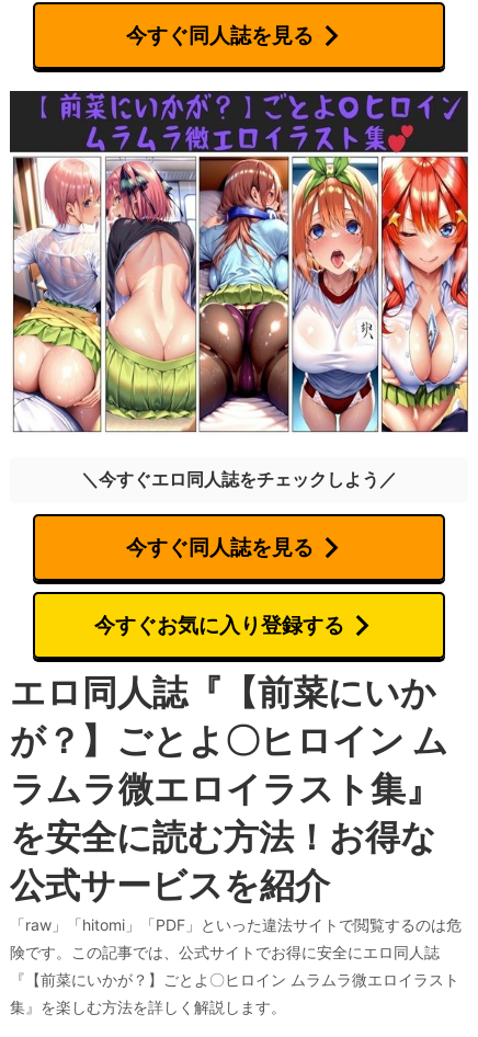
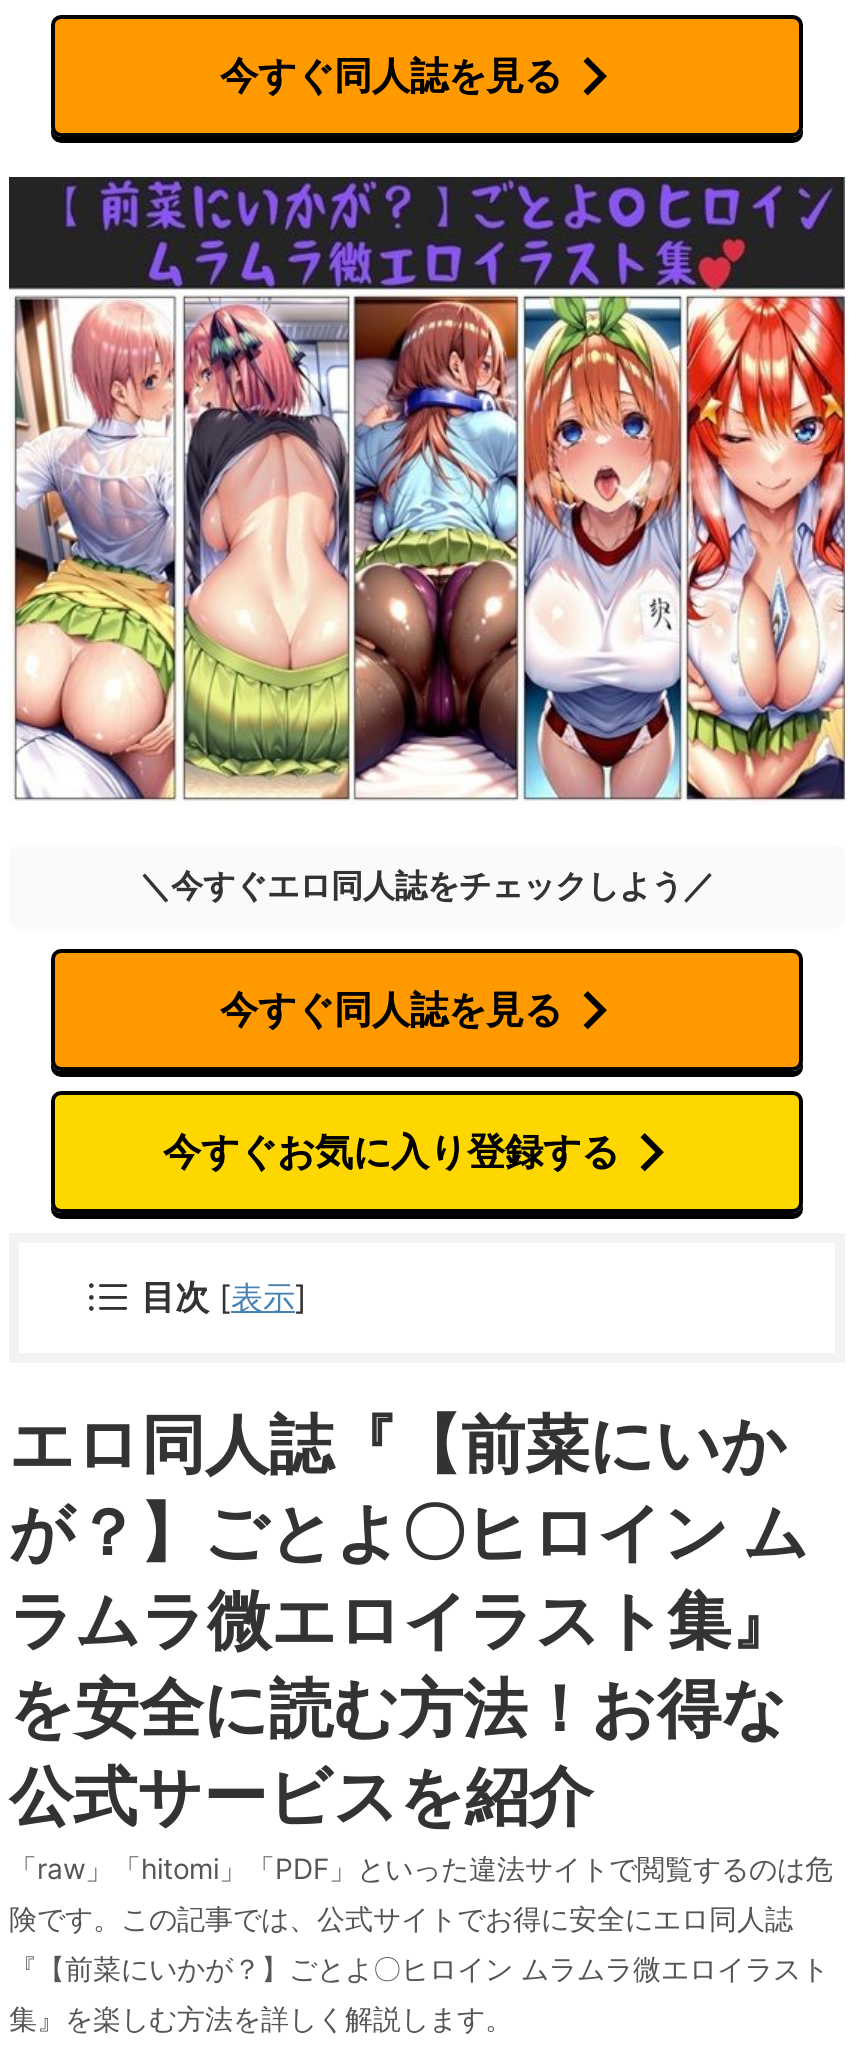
none -> [141,1277,307,1317] 目次 [表示]

